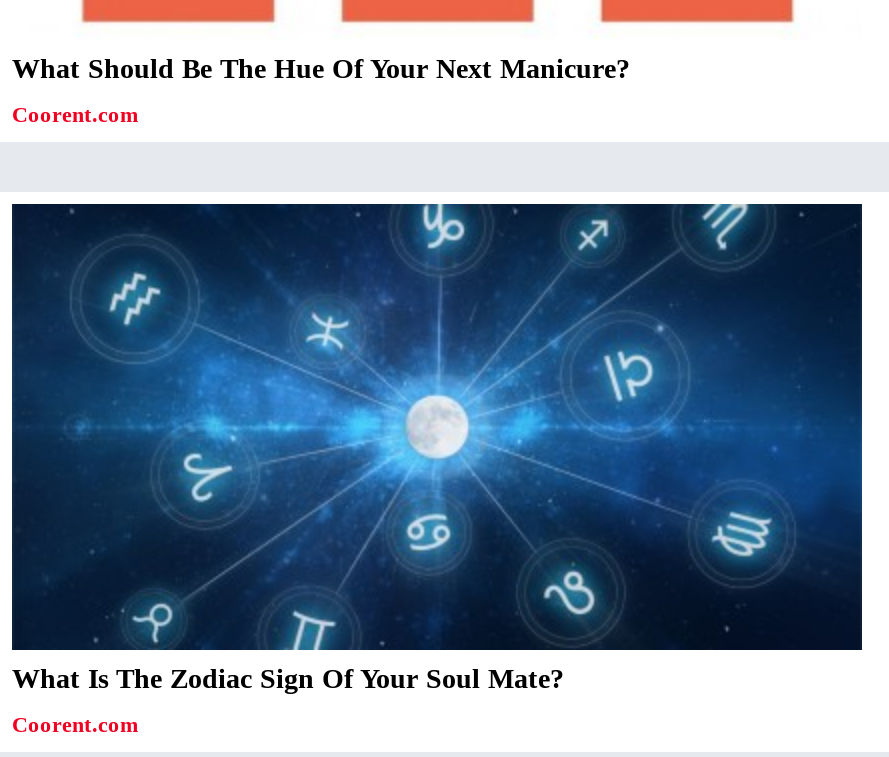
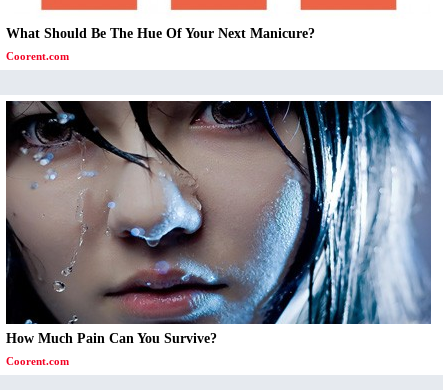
[10,202,864,693] [image] | What Is The Zodiac Sign Of Your Soul Mate? -> [5,100,432,346] [image] | How Much Pain Can You Survive?

